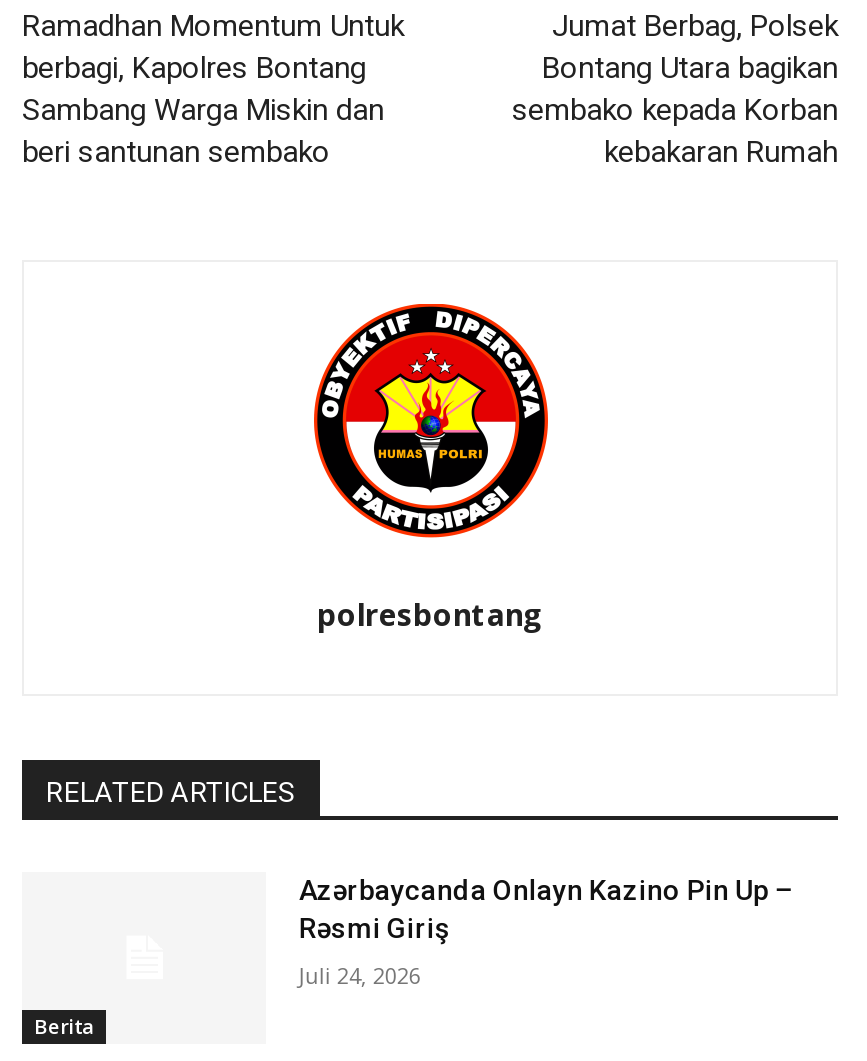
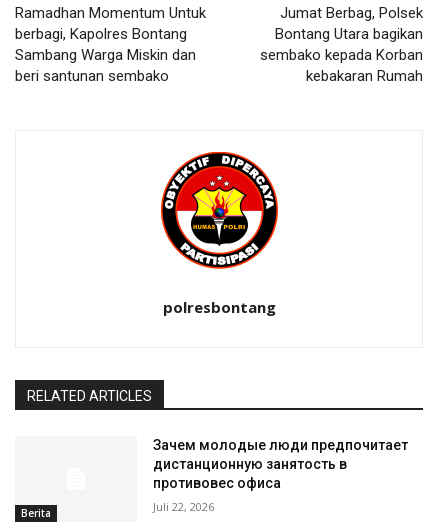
[299,874,793,944] Azərbaycanda Onlayn Kazino Pin Up – | Rəsmi Giriş -> [153,437,408,491] Зачем молодые люди предпочитает | дистанционную занятость в | противовес офиса
[299,960,421,990] Juli 24, 2026 -> [153,499,214,514] Juli 22, 2026

